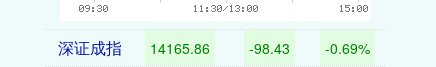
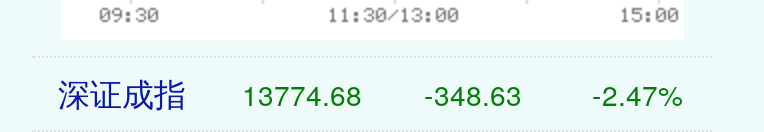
[150,38,210,58] 14165.86 -> [242,75,362,115] 13774.68
[249,38,290,58] -98.43 -> [424,75,522,115] -348.63
[325,38,370,58] -0.69% -> [592,75,682,115] -2.47%

